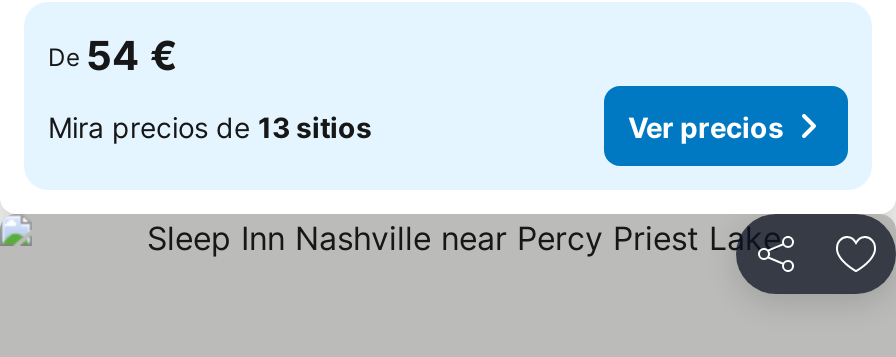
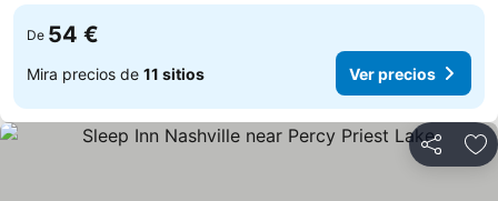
[48,109,372,143] Mira precios de 13 sitios -> [27,64,205,83] Mira precios de 11 sitios

